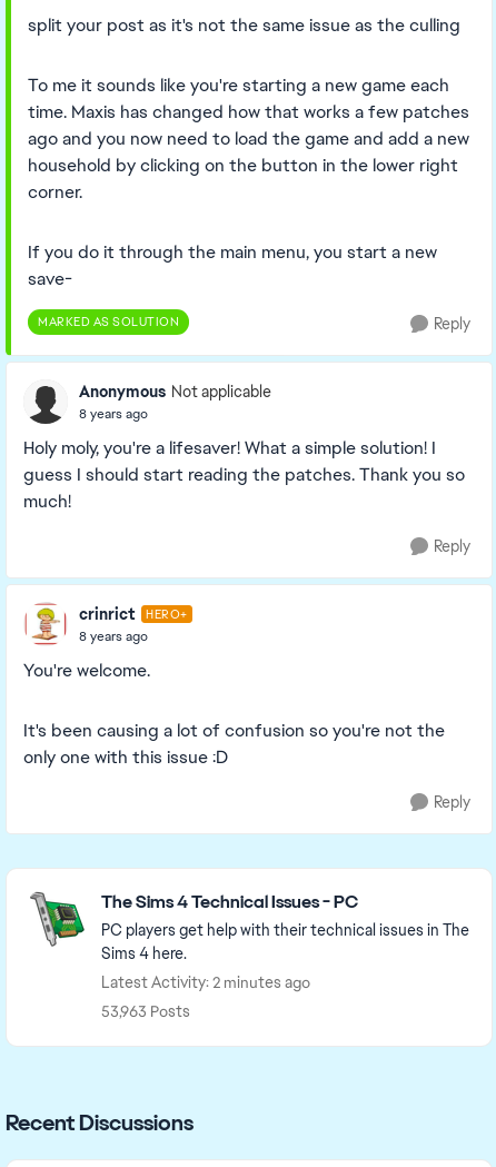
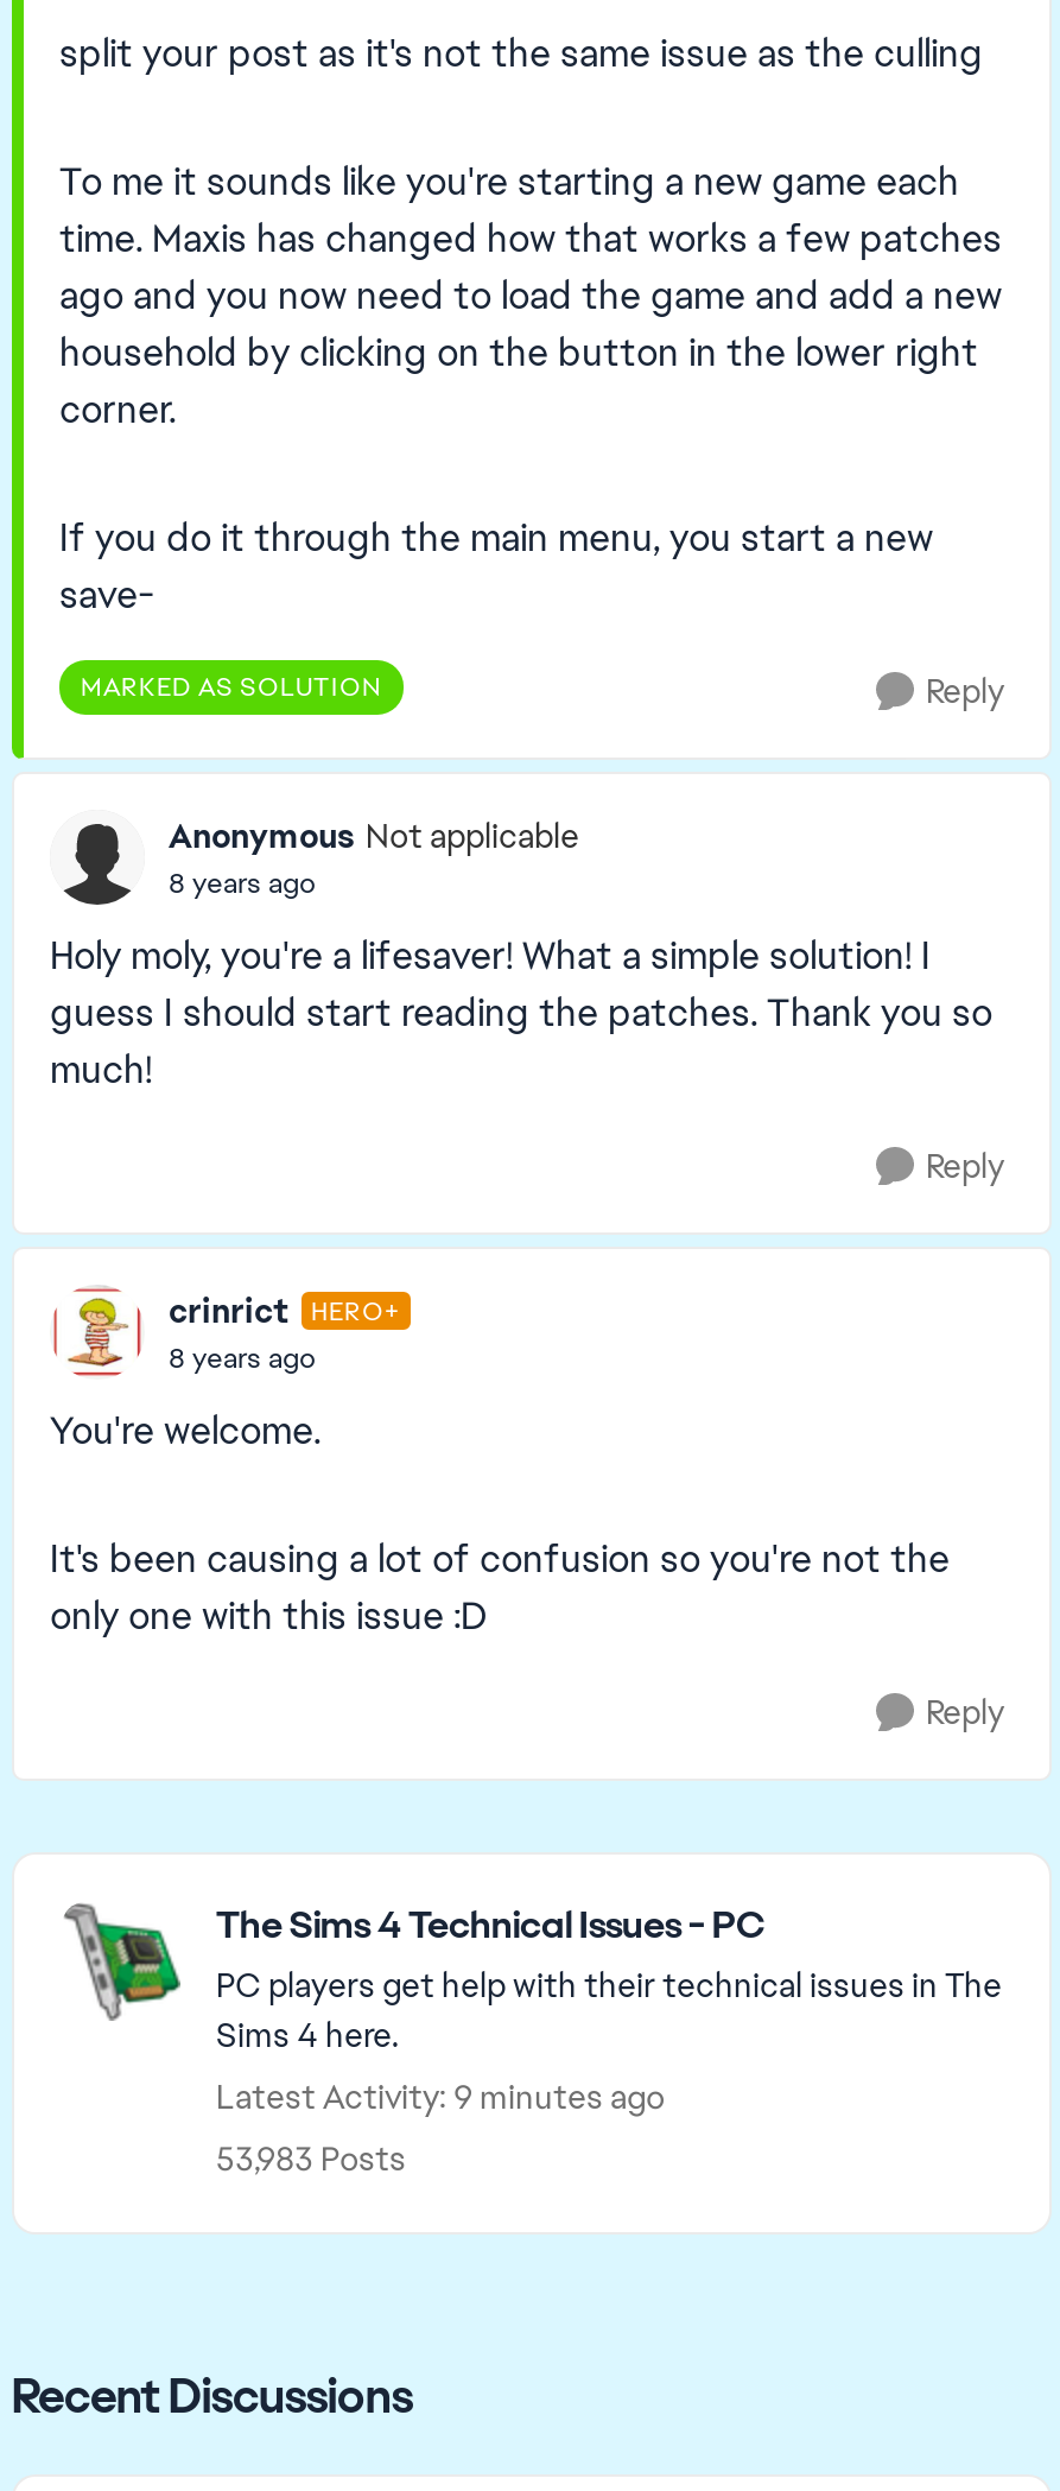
[101,972,310,992] Latest Activity: 2 minutes ago -> [216,2075,665,2118] Latest Activity: 9 minutes ago
[101,1001,190,1021] 53,963 Posts -> [216,2137,406,2180] 53,983 Posts

